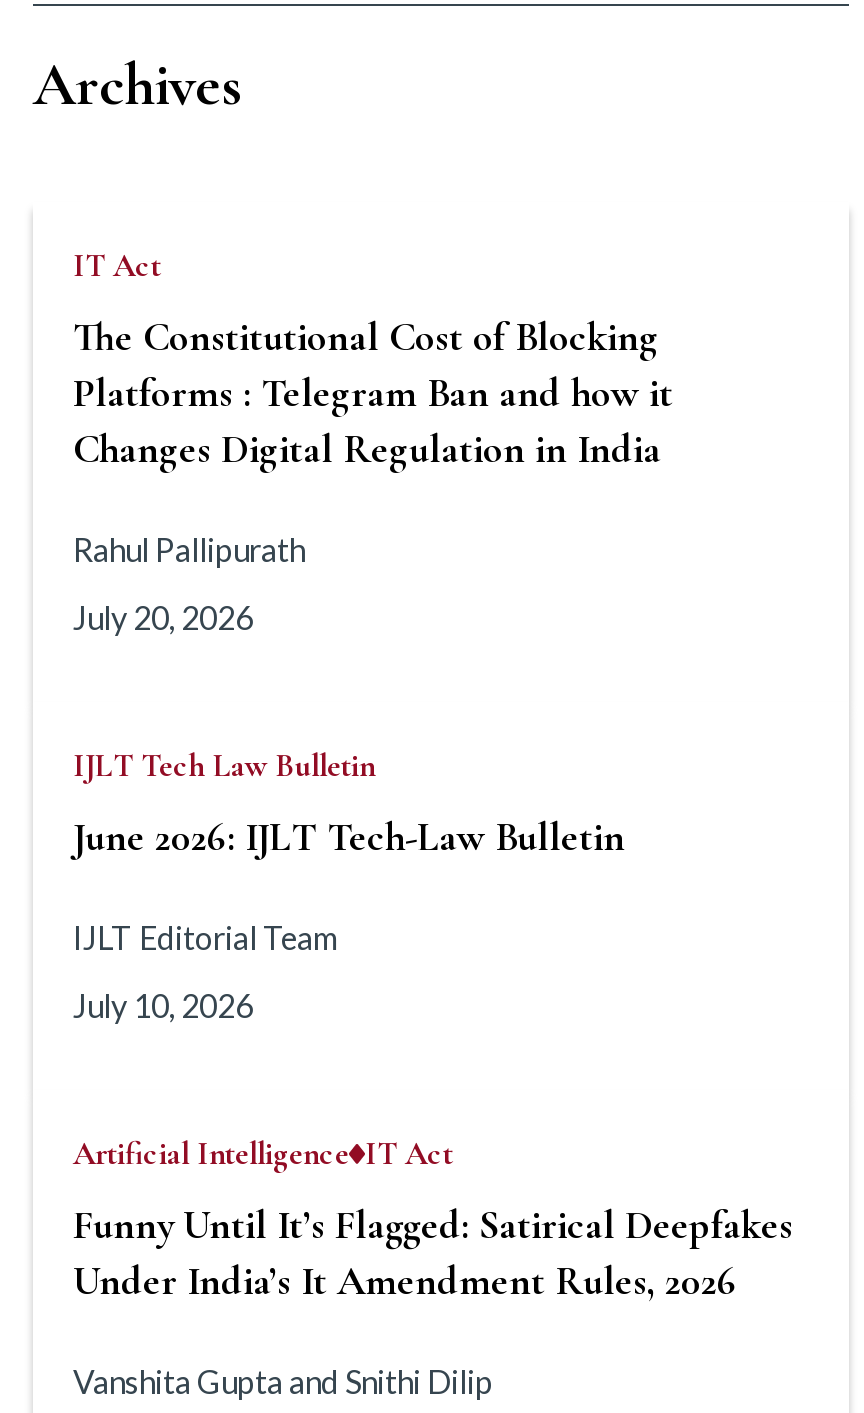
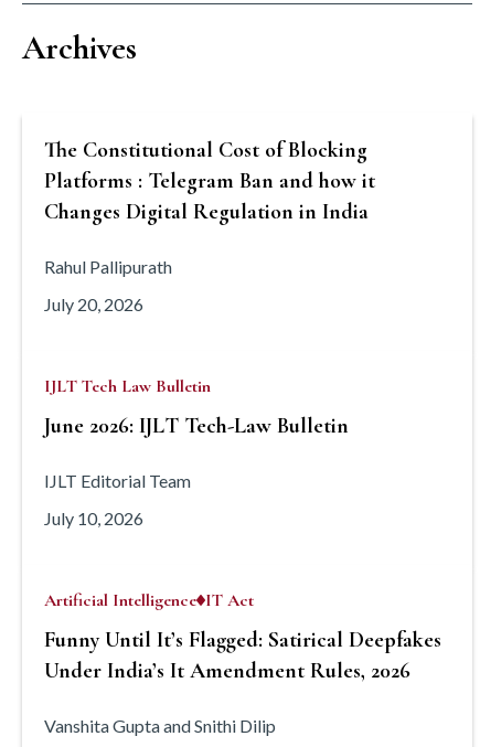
[73,246,161,286] IT Act -> none

